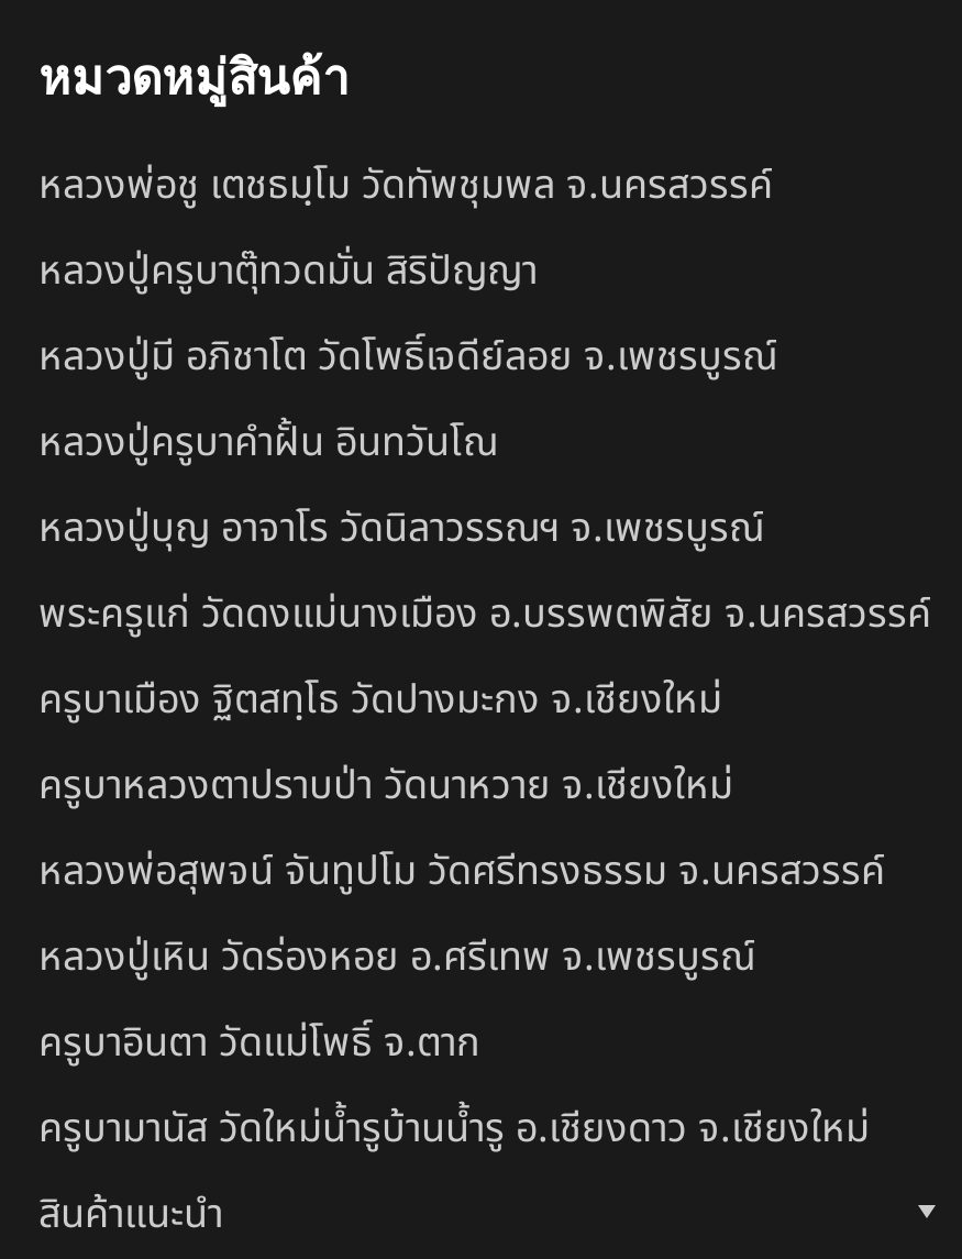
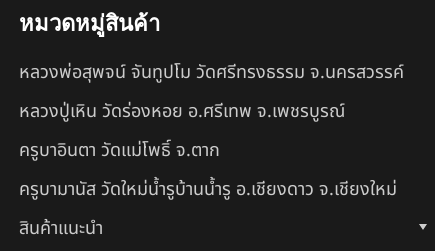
[38,156,931,815] หลวงพ่อชู เตชธมฺโม วัดทัพชุมพล จ.นครสวรรค์ | หลวงปู่ครูบาตุ๊ทวดมั่น สิริปัญญา | หลวงปู่มี อภิชาโต วัดโพธิ์เจดีย์ลอย จ.เพชรบูรณ์ | หลวงปู่ครูบาคำฝั้น อินทวันโณ | หลวงปู่บุญ อาจาโร วัดนิลาวรรณฯ จ.เพชรบูรณ์ | พระครูแก่ วัดดงแม่นางเมือง อ.บรรพตพิสัย จ.นครสวรรค์ | ครูบาเมือง ฐิตสทฺโธ วัดปางมะกง จ.เชียงใหม่ | ครูบาหลวงตาปราบป่า วัดนาหวาย จ.เชียงใหม่ -> none

